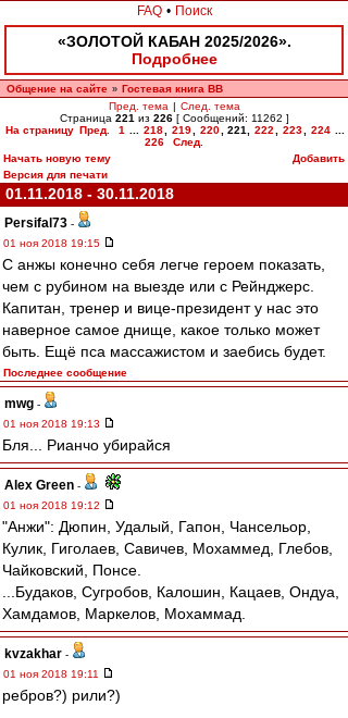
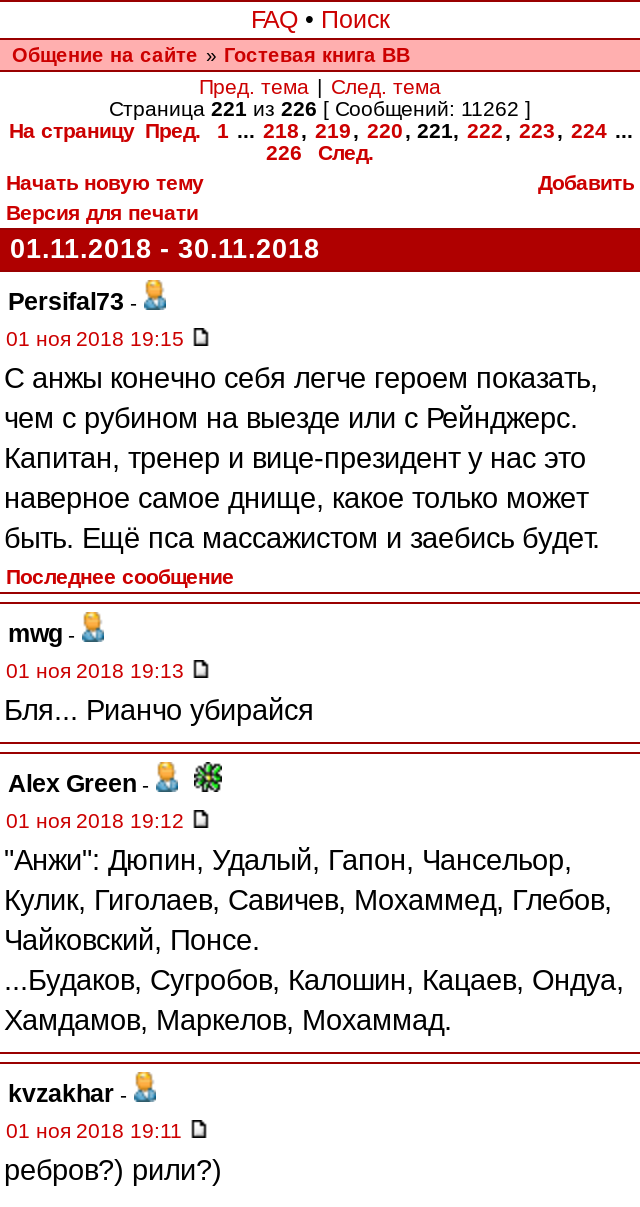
[57,33,291,67] «ЗОЛОТОЙ КАБАН 2025/2026». | Подробнее -> none

